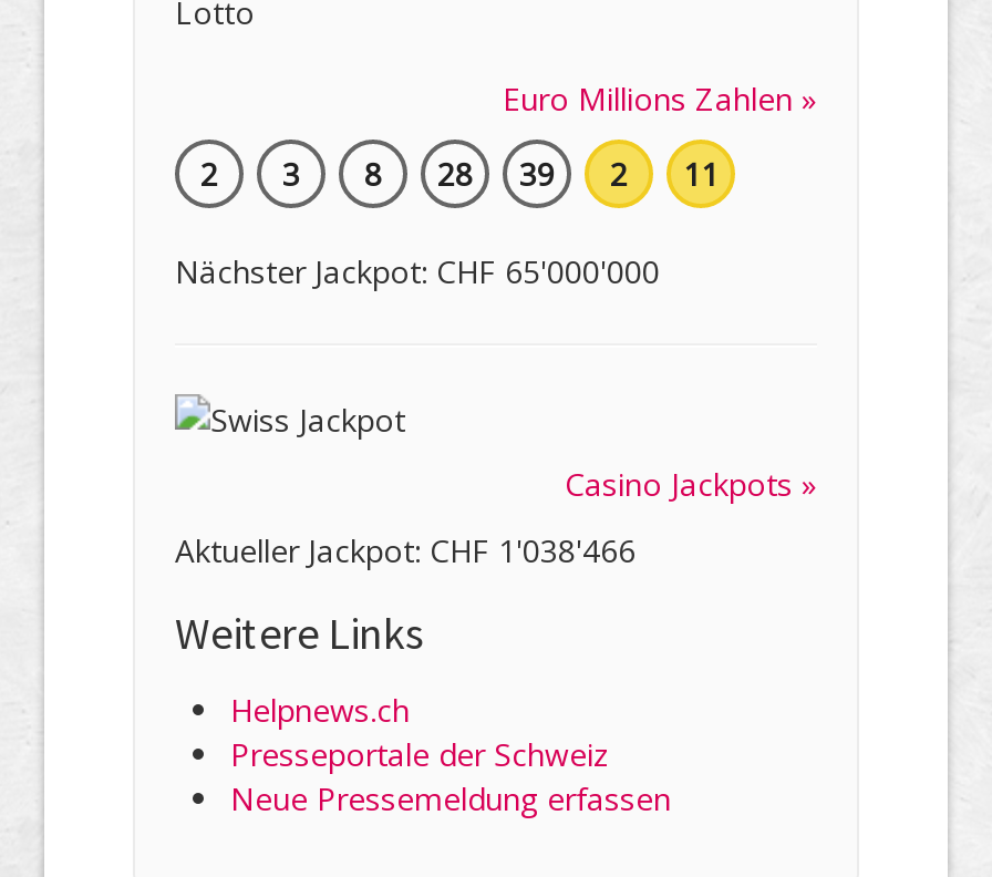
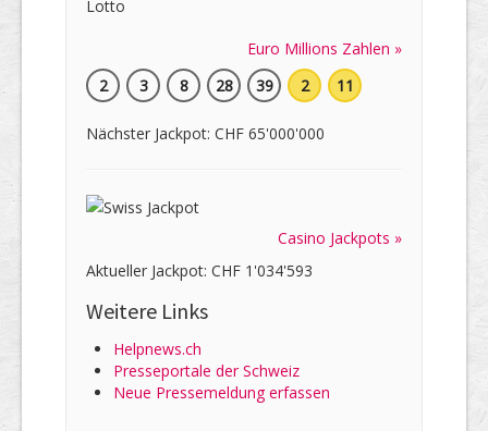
[175,530,635,572] Aktueller Jackpot: CHF 1'038'466 -> [86,261,313,281] Aktueller Jackpot: CHF 1'034'593

